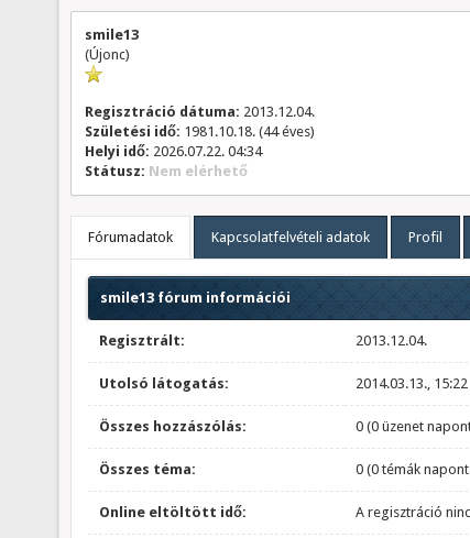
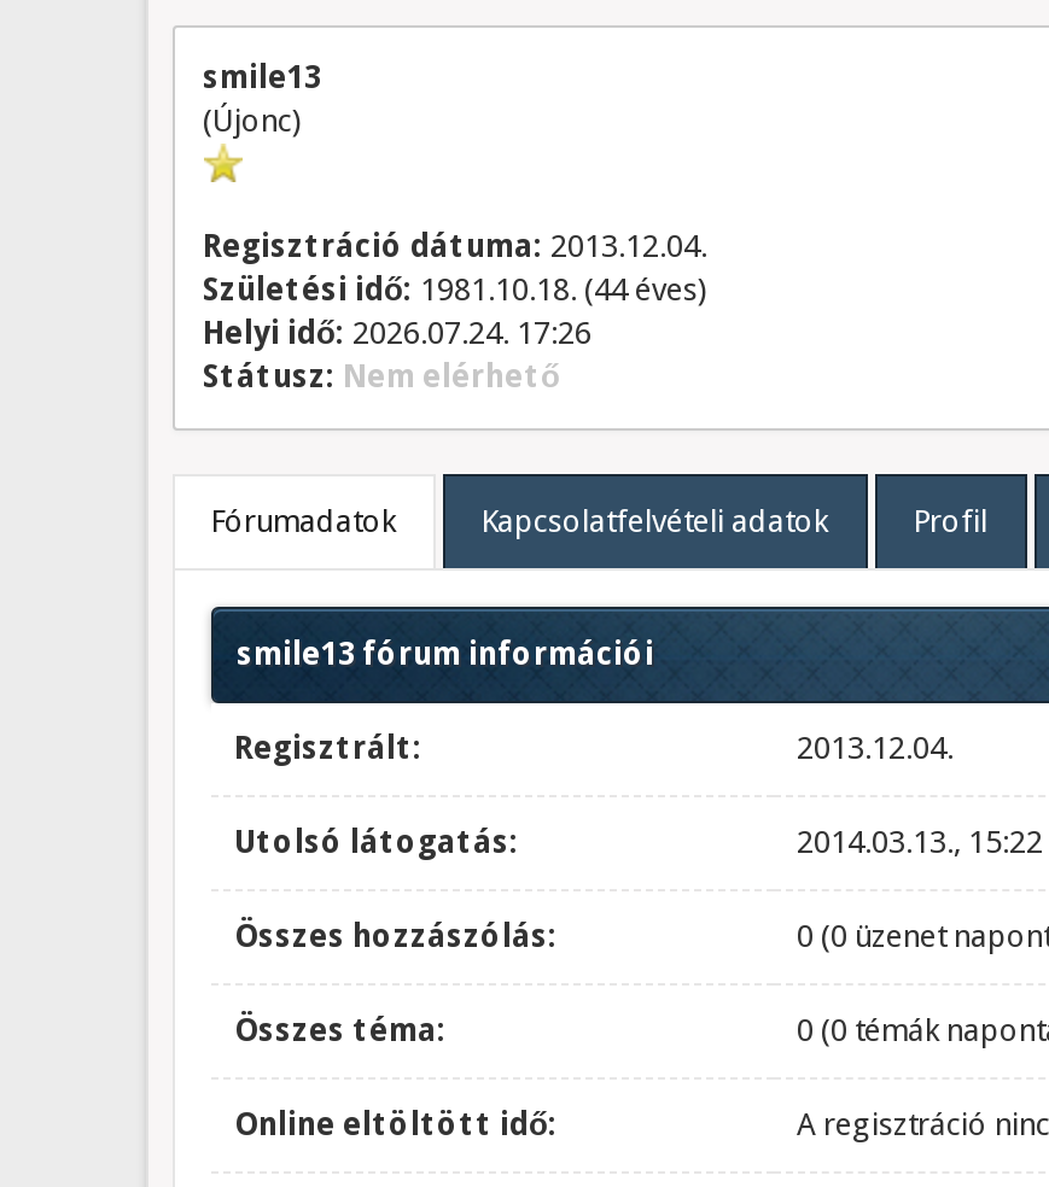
[84,143,261,160] Helyi idő: 2026.07.22. 04:34 -> [203,315,591,351] Helyi idő: 2026.07.24. 17:26

